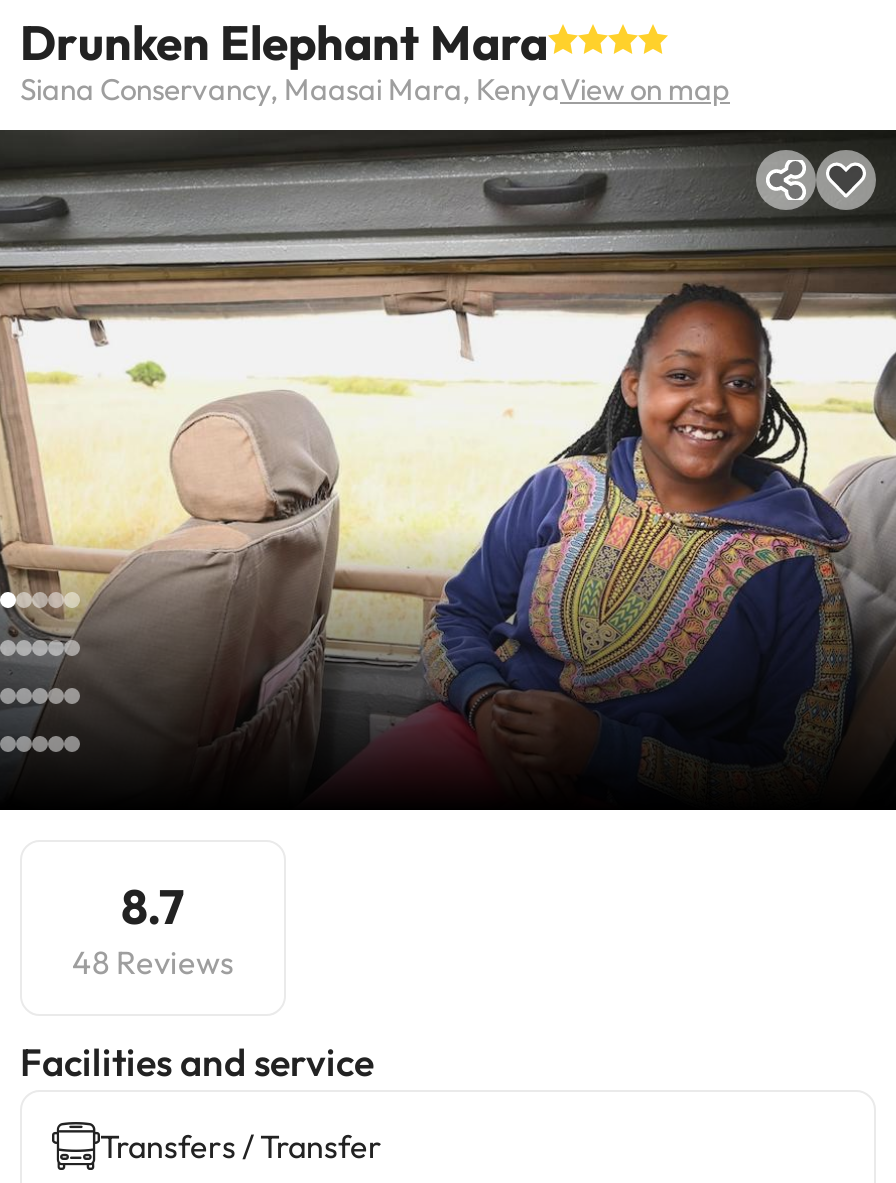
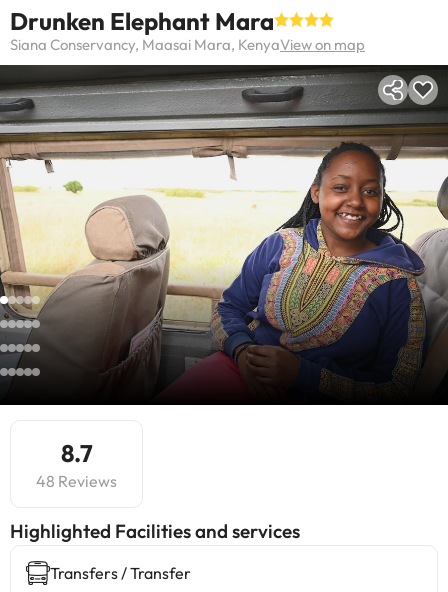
[20,1038,374,1086] Facilities and service -> [10,519,300,543] Highlighted Facilities and services

